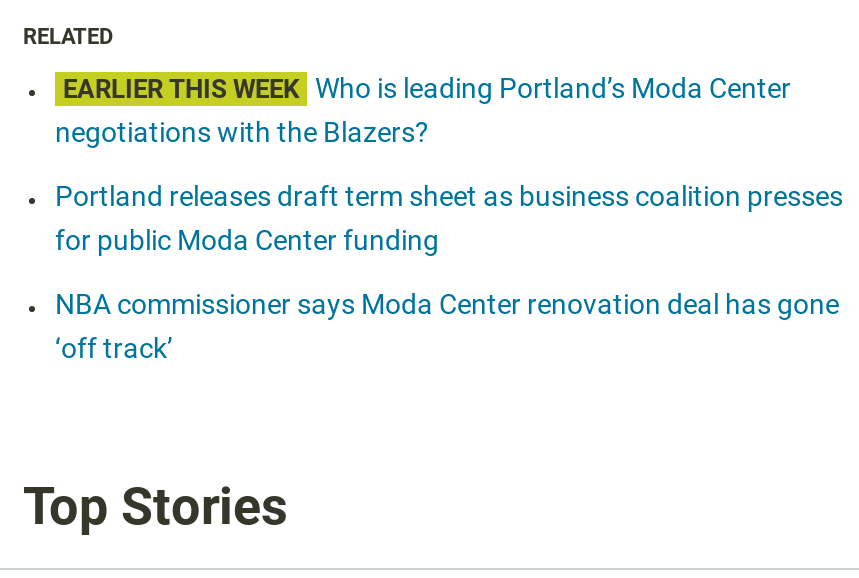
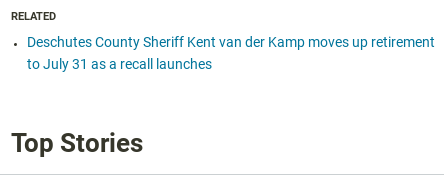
[55,73,843,365] EARLIER THIS WEEK Who is leading Portland’s Moda Center | negotiations with the Blazers? | Portland releases draft term sheet as business coalition presses | for public Moda Center funding | NBA commissioner says Moda Center renovation deal has gone | ‘off track’ -> [27,34,435,72] Deschutes County Sheriff Kent van der Kamp moves up retirement | to July 31 as a recall launches

